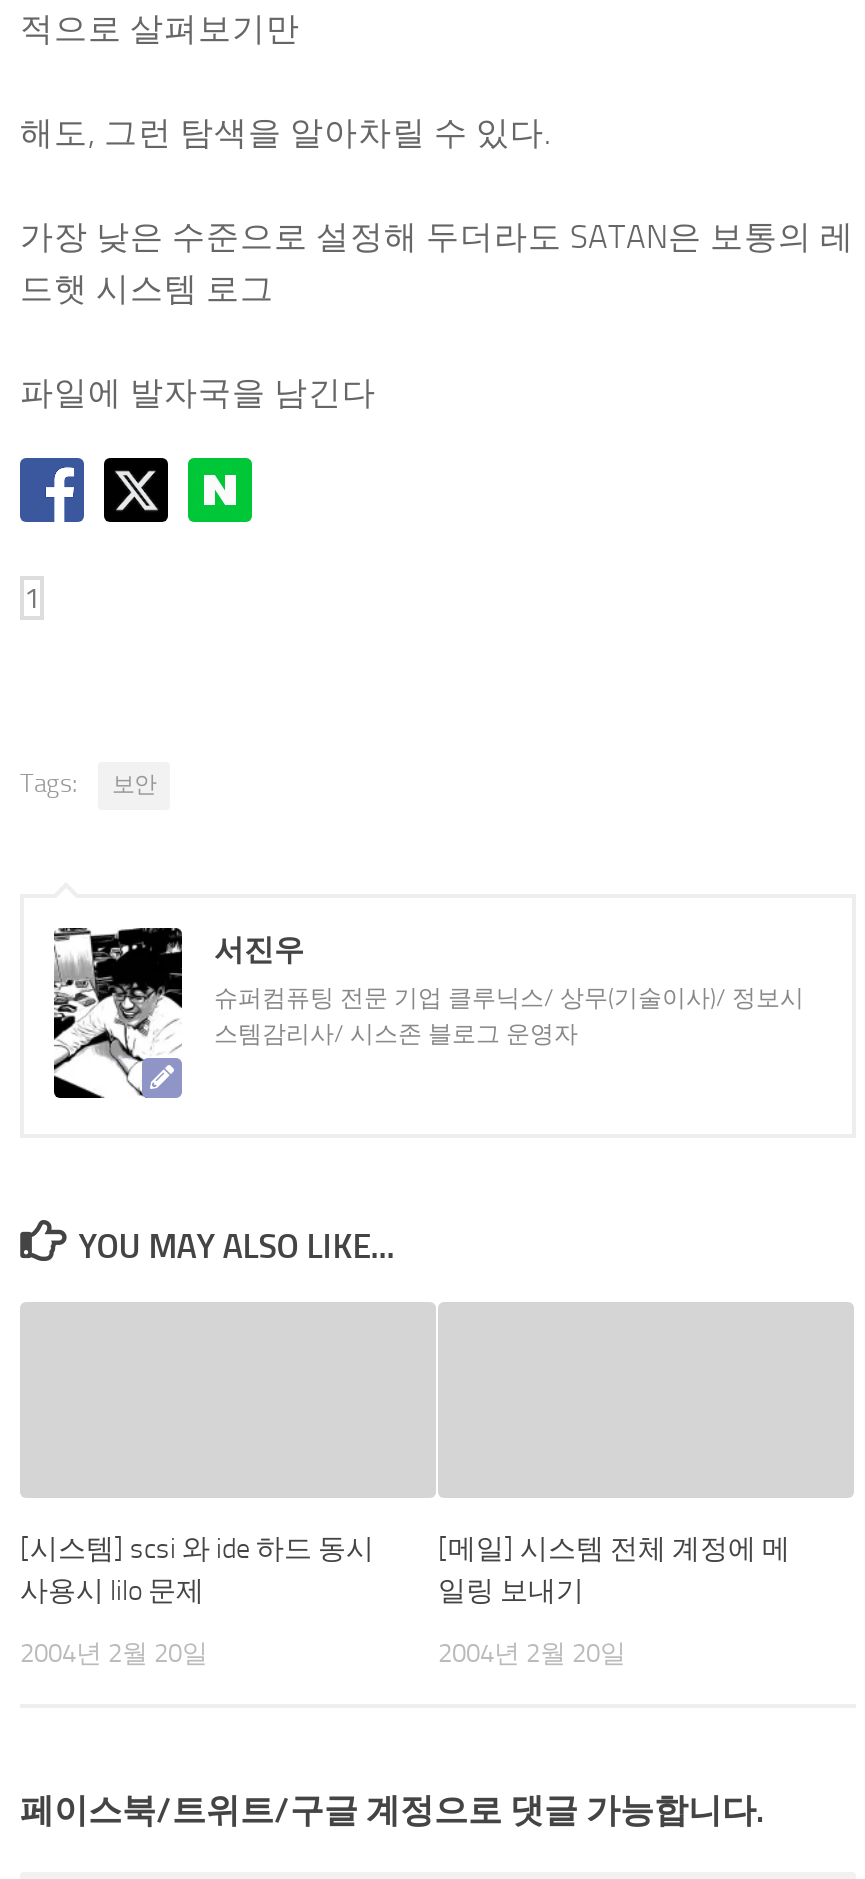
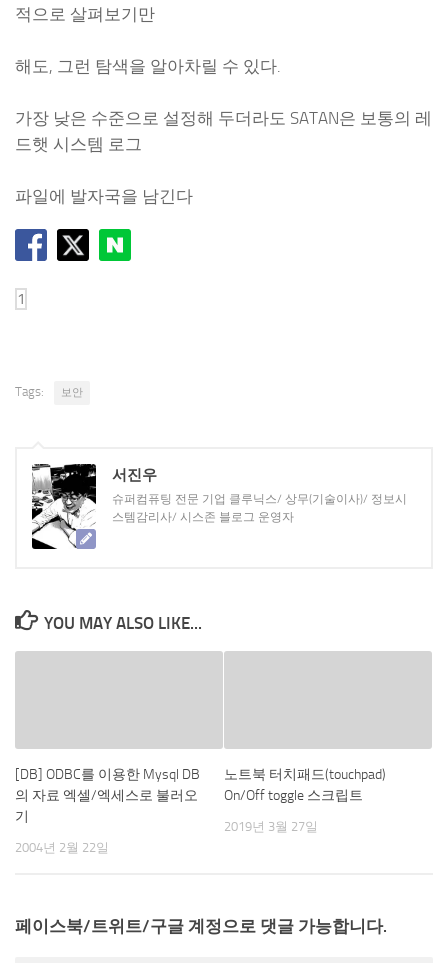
[20,1531,374,1607] [시스템] scsi 와 ide 하드 동시 | 사용시 lilo 문제 -> [15,766,200,825] [DB] ODBC를 이용한 Mysql DB | 의 자료 엑셀/엑세스로 불러오 | 기
[438,1531,790,1607] [메일] 시스템 전체 계정에 메 | 일링 보내기 -> [224,766,386,804] 노트북 터치패드(touchpad) | On/Off toggle 스크립트
[20,1637,208,1667] 2004년 2월 20일 -> [15,840,109,855] 2004년 2월 22일
[438,1637,626,1667] 2004년 2월 20일 -> [224,819,318,834] 2019년 3월 27일

